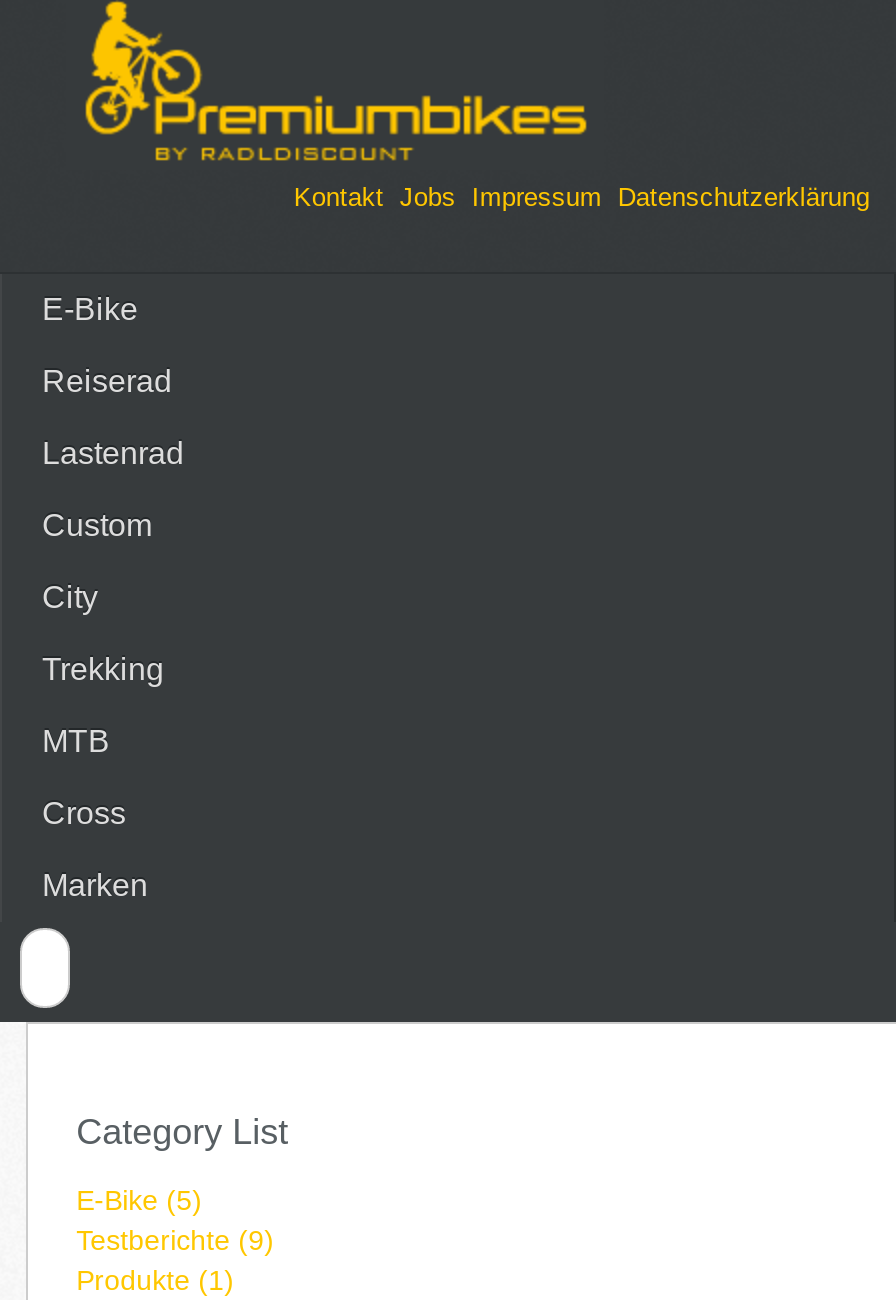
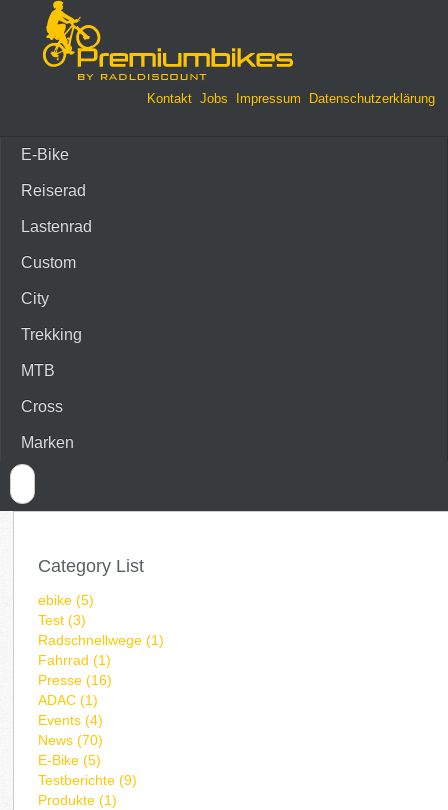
none -> [38,592,164,748] ebike (5) | Test (3) | Radschnellwege (1) | Fahrrad (1) | Presse (16) | ADAC (1) | Events (4) | News (70)

